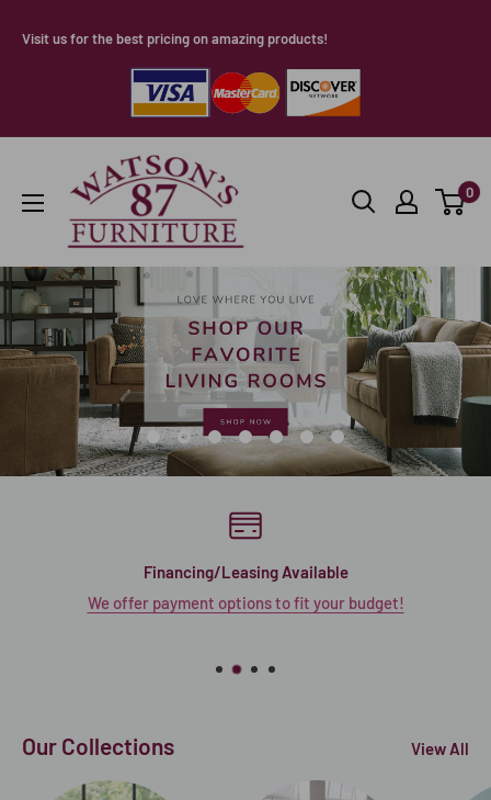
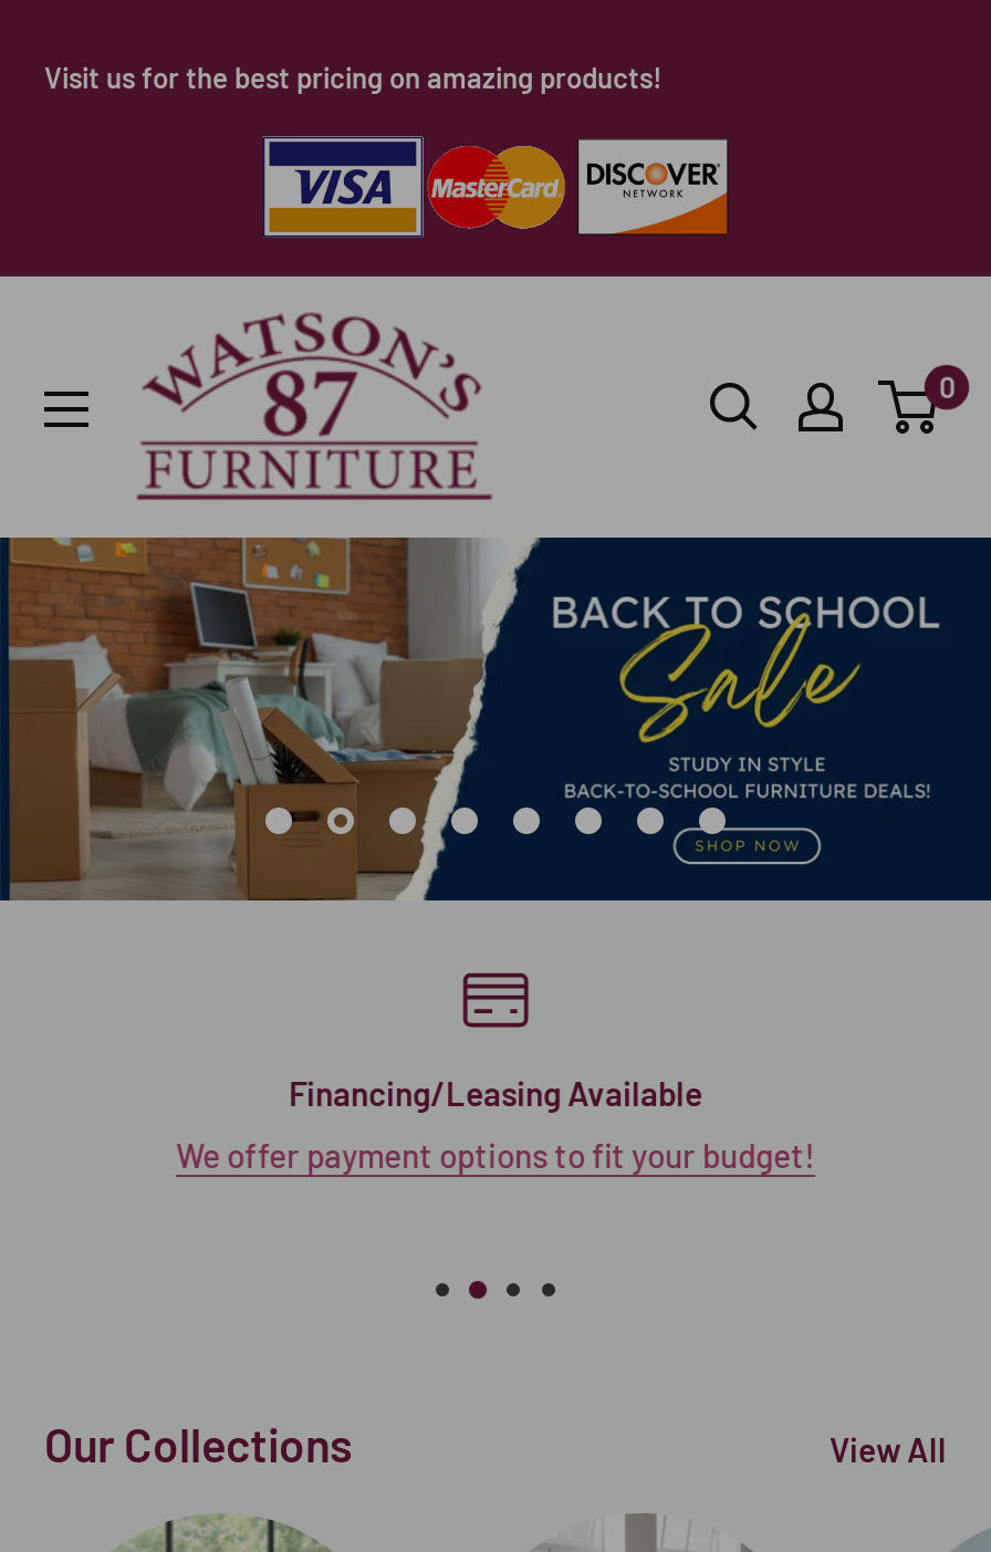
[3,266,488,477] [image] -> [7,535,984,903] [image]

